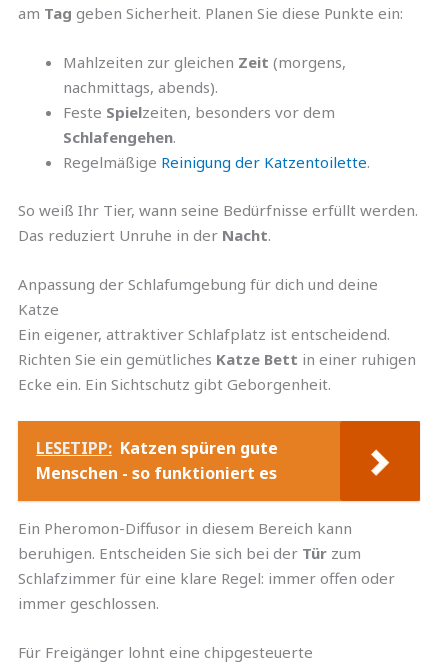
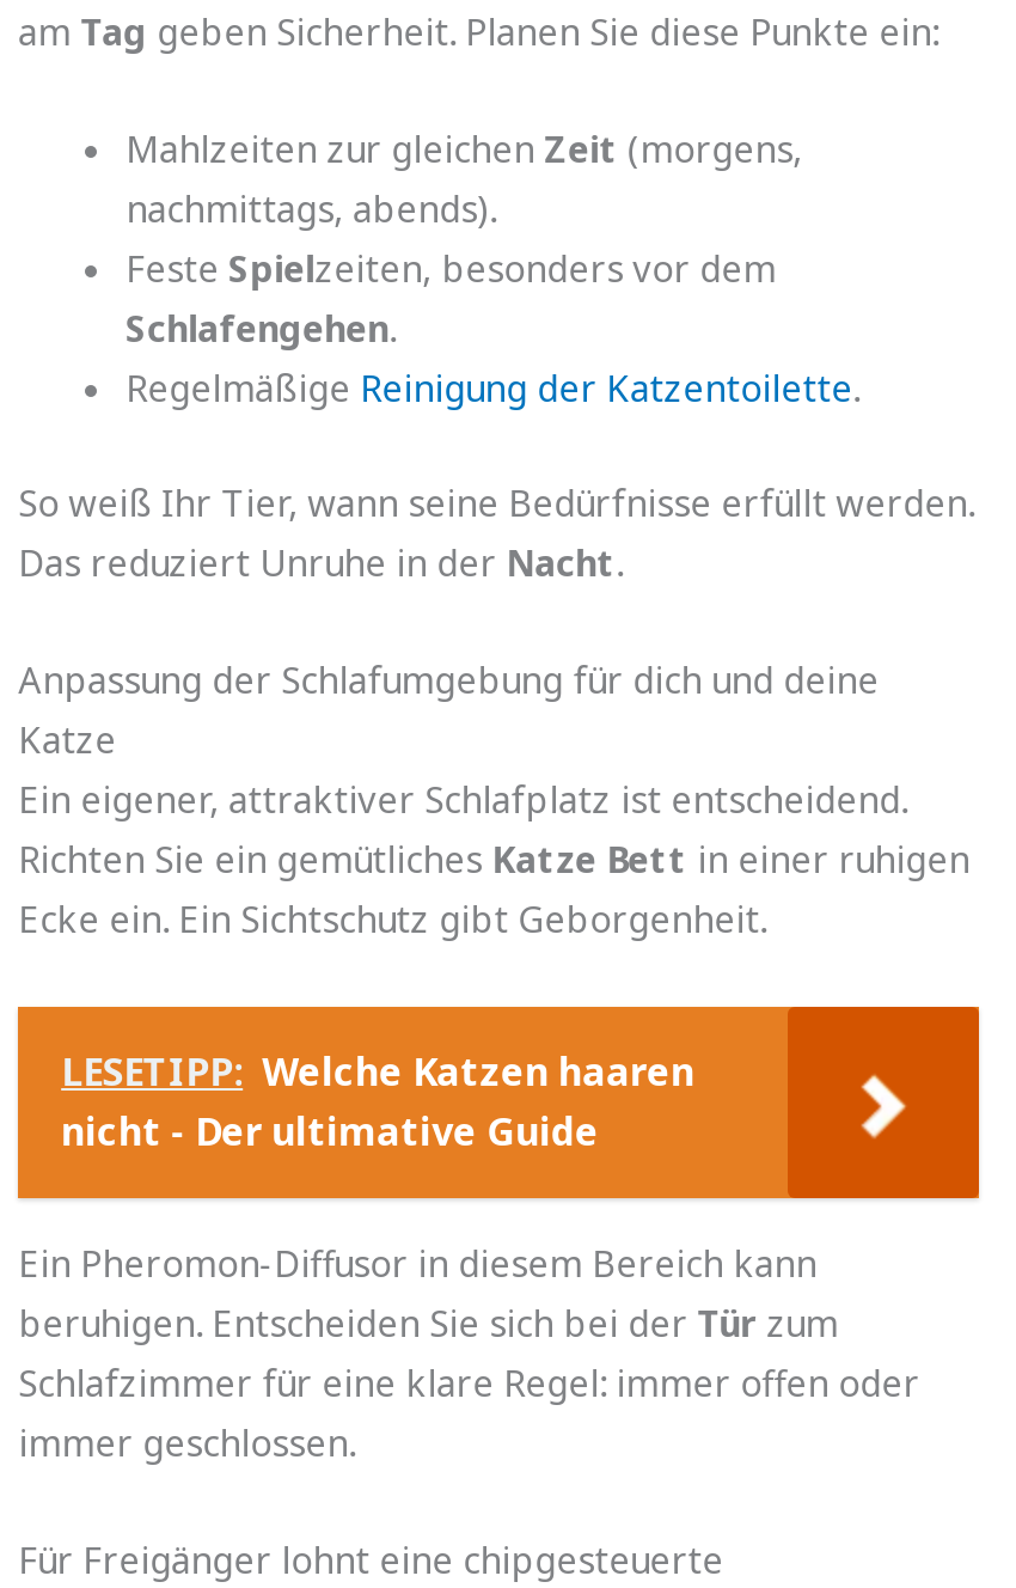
[36,437,278,484] LESETIPP: Katzen spüren gute | Menschen - so funktioniert es -> [61,1044,695,1157] LESETIPP: Welche Katzen haaren | nicht - Der ultimative Guide

